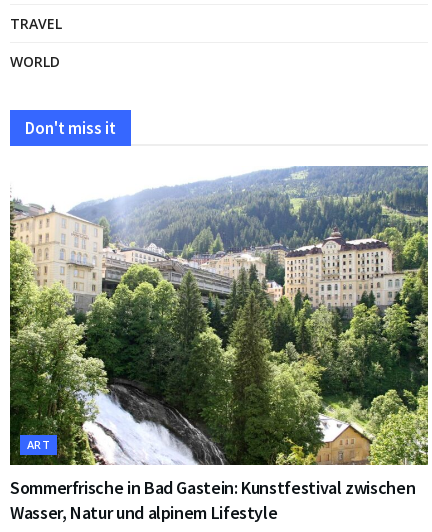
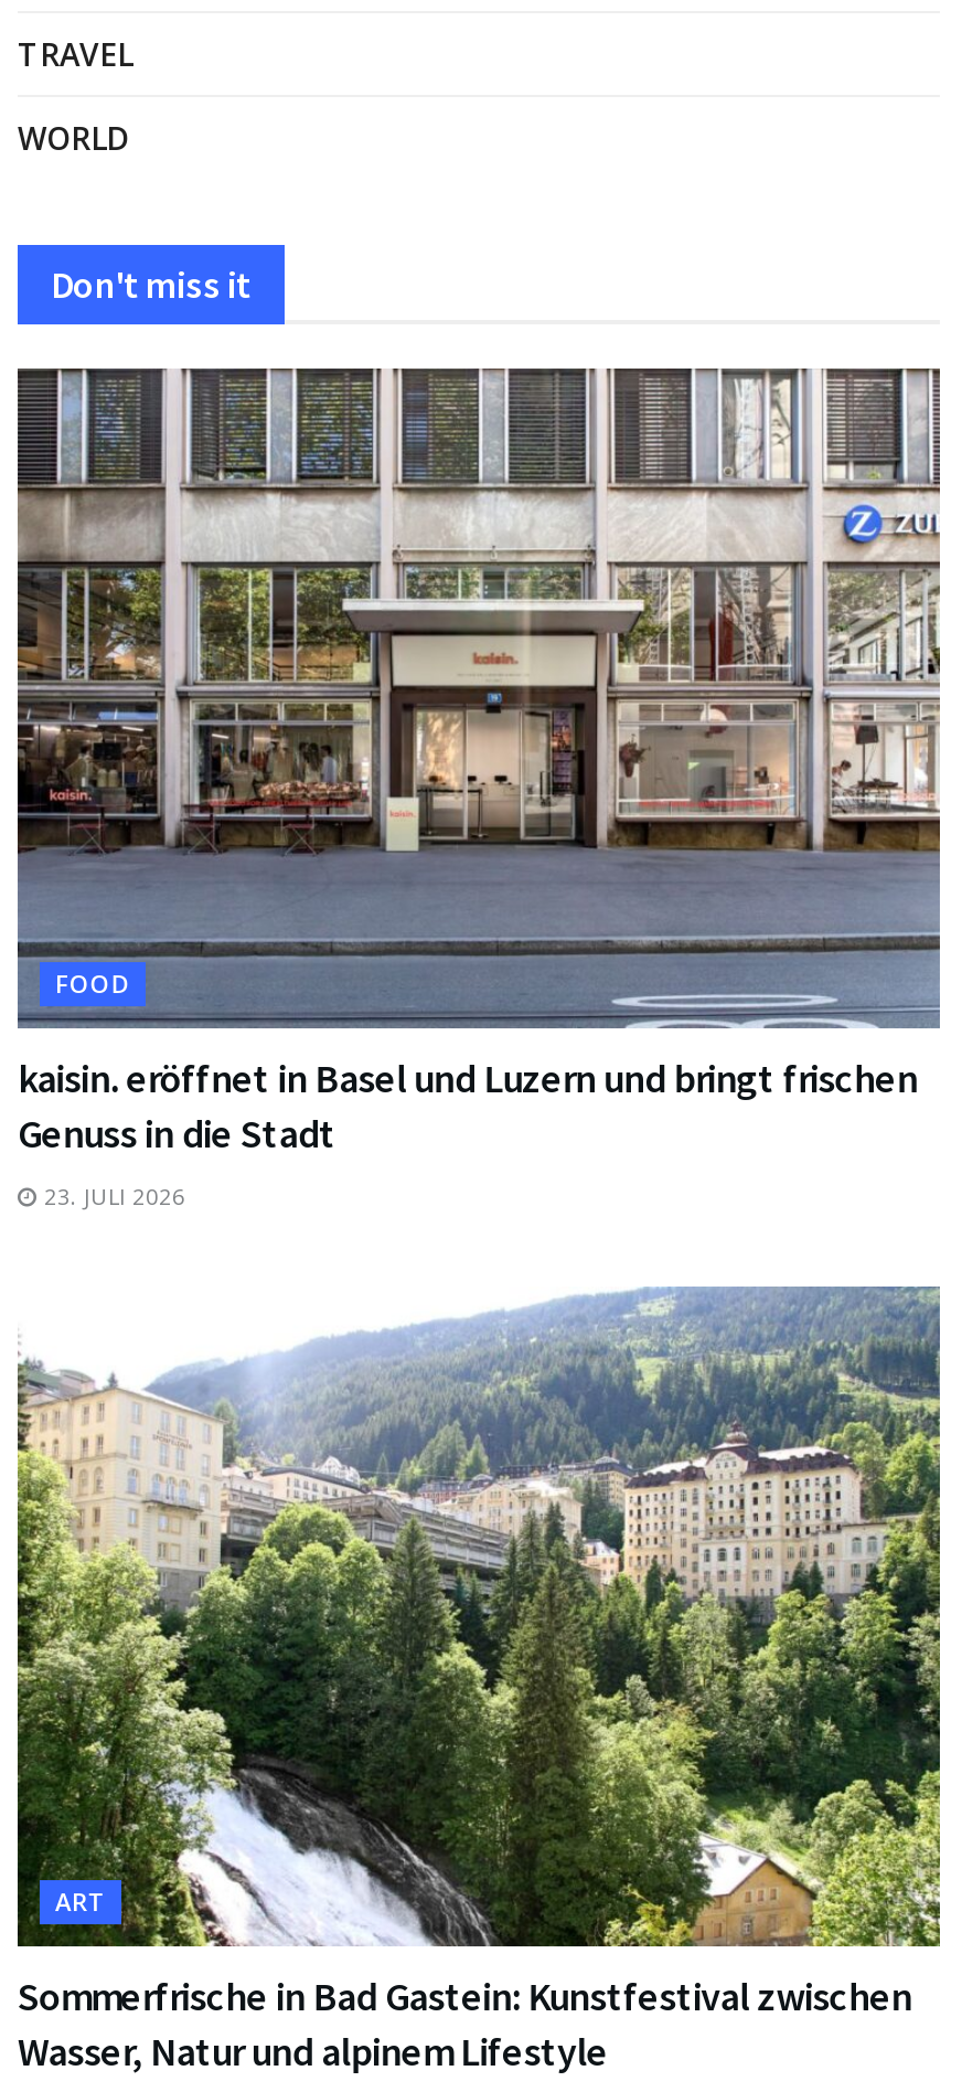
none -> [15,366,942,1211] [image] | FOOD | kaisin. eröffnet in Basel und Luzern und bringt frischen | Genuss in die Stadt | 23. JULI 2026

